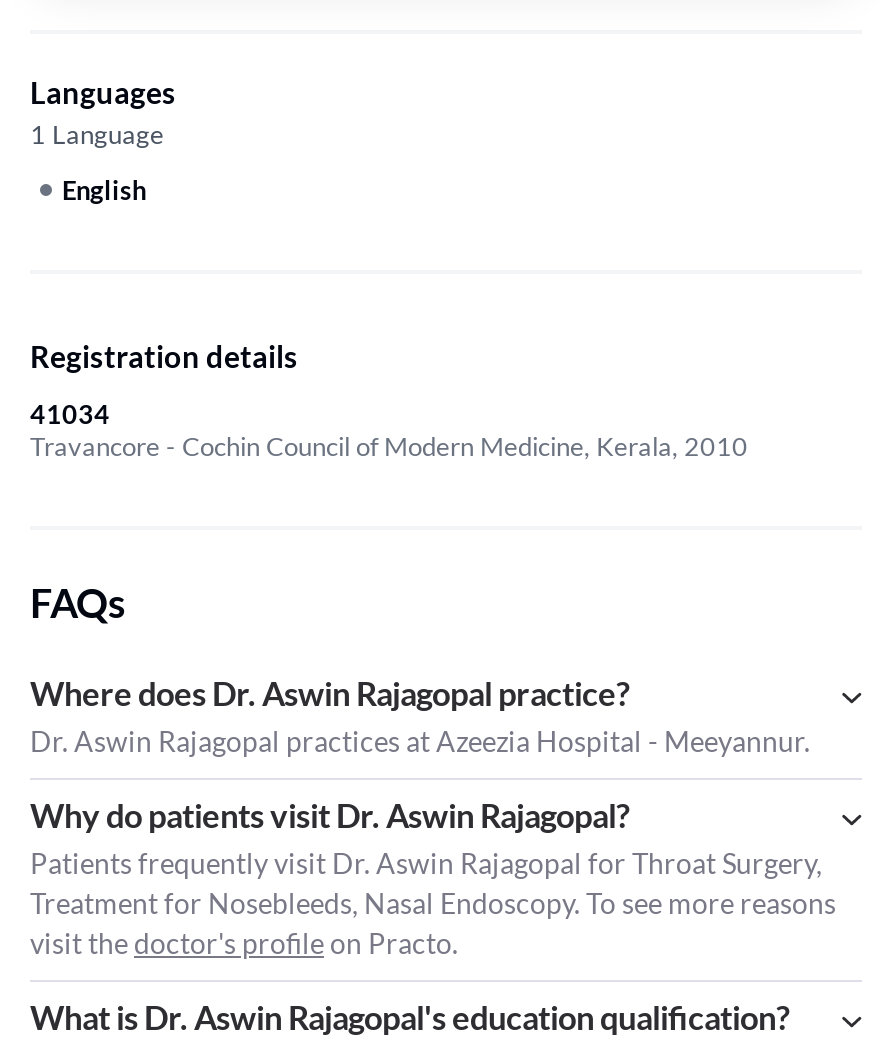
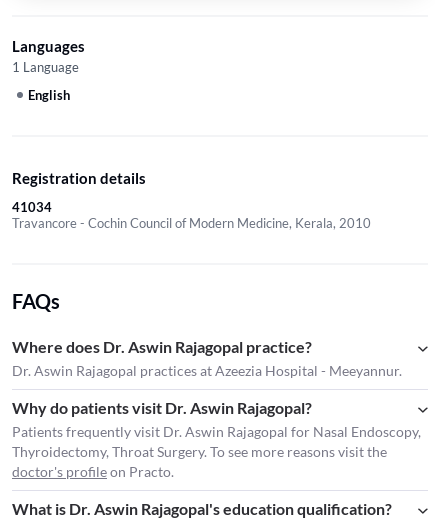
[30,846,836,960] Patients frequently visit Dr. Aswin Rajagopal for Throat Surgery, | Treatment for Nosebleeds, Nasal Endoscopy. To see more reasons | visit the doctor's profile on Practo. -> [12,423,421,480] Patients frequently visit Dr. Aswin Rajagopal for Nasal Endoscopy, | Thyroidectomy, Throat Surgery. To see more reasons visit the | doctor's profile on Practo.

